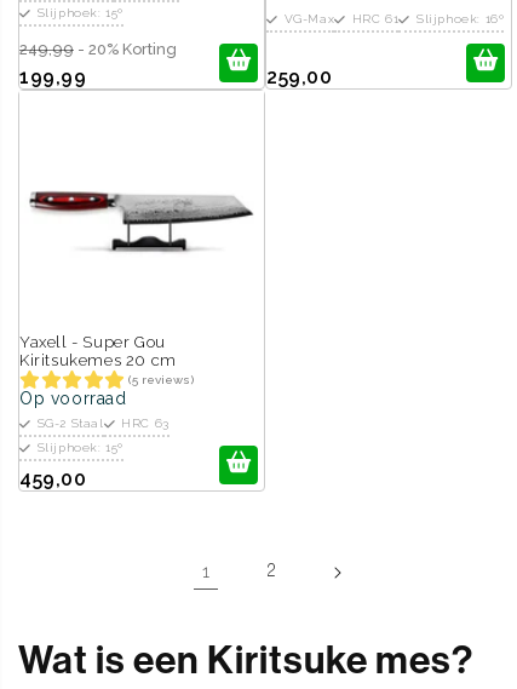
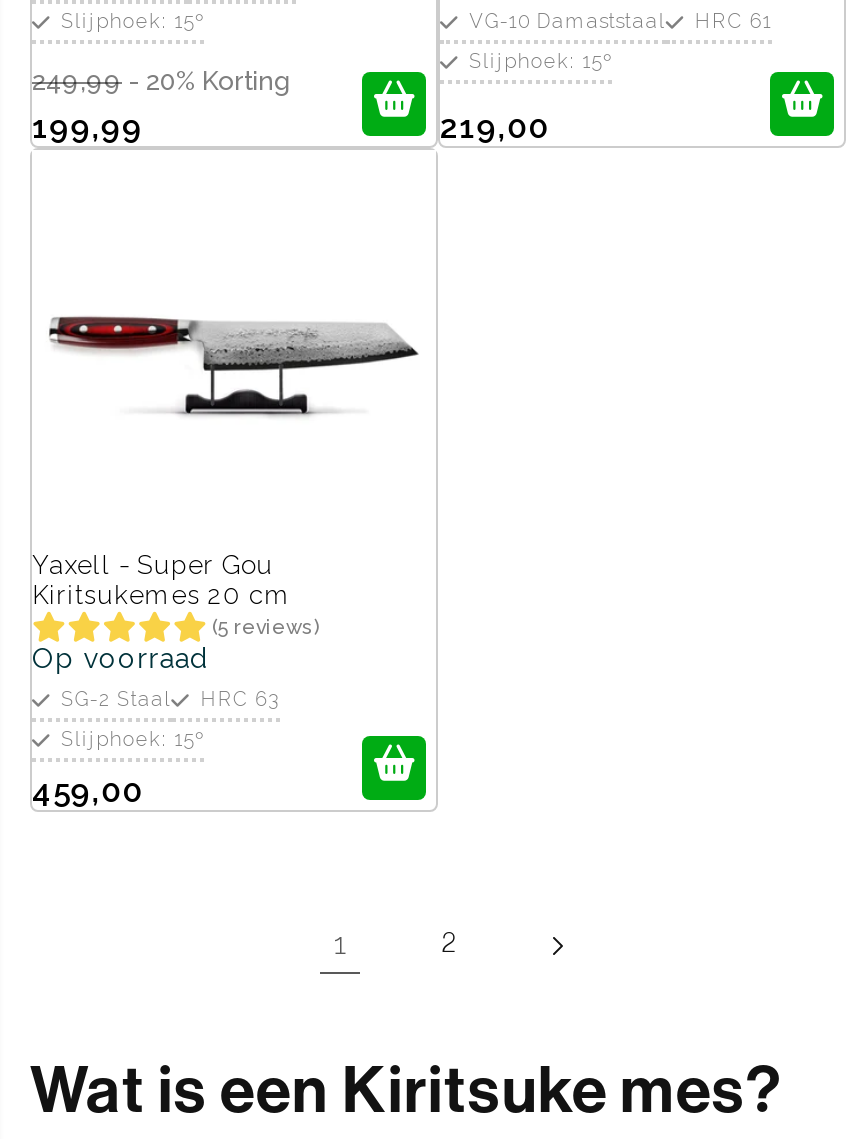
[284,12,334,25] VG-Max -> [469,10,666,32] VG-10 Damaststaal
[417,12,504,25] Slijphoek: 16º -> [469,50,612,72] Slijphoek: 15º
[266,65,332,88] 259,00 -> [440,107,549,145] 219,00

